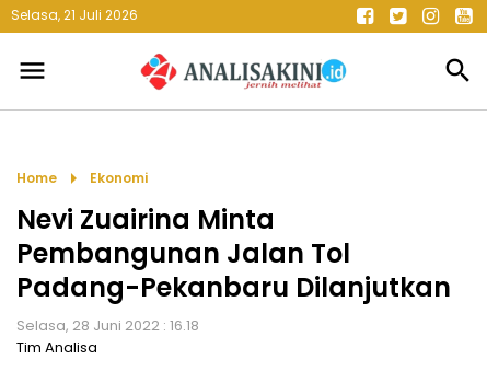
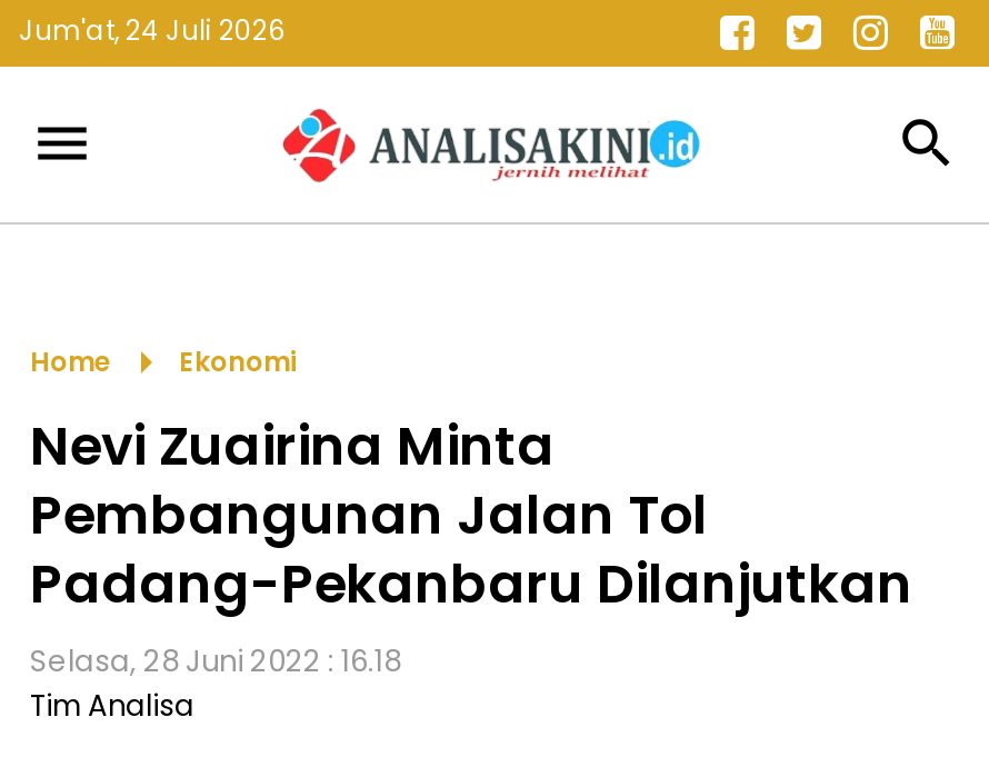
[11,5,138,24] Selasa, 21 Juli 2026 -> [19,11,286,49] Jum'at, 24 Juli 2026

